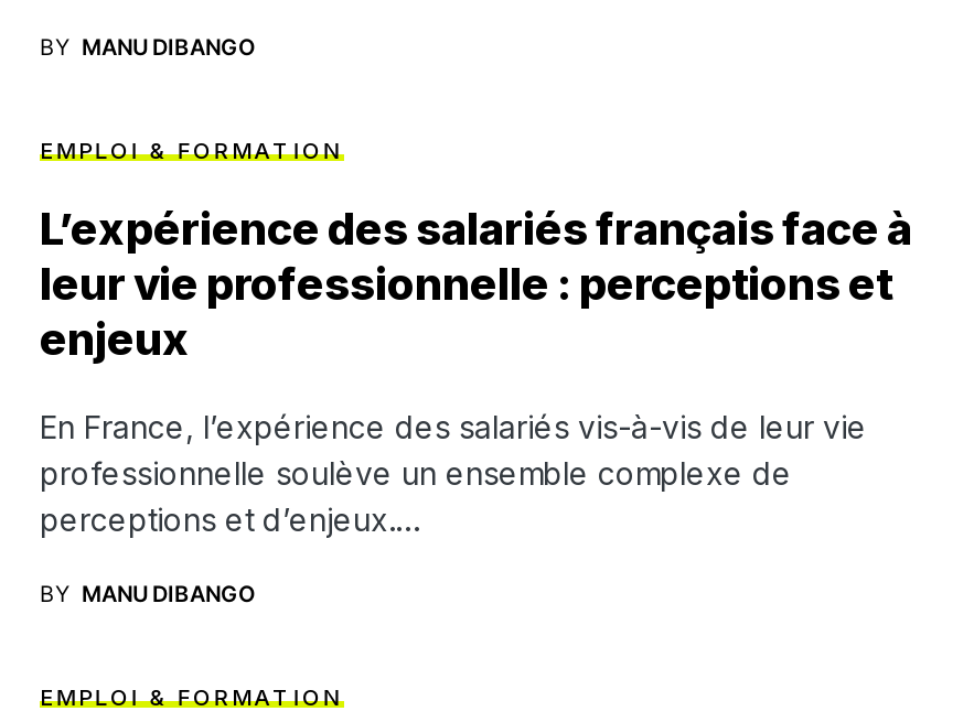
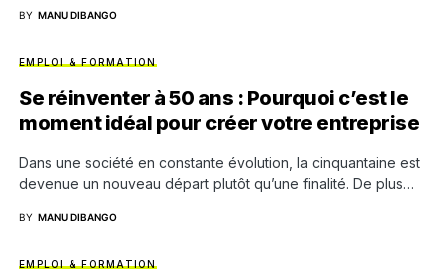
[40,203,912,366] L’expérience des salariés français face à | leur vie professionnelle : perceptions et | enjeux -> [19,86,419,135] Se réinventer à 50 ans : Pourquoi c’est le | moment idéal pour créer votre entreprise
[40,408,867,538] En France, l’expérience des salariés vis-à-vis de leur vie | professionnelle soulève un ensemble complexe de | perceptions et d’enjeux.… -> [19,154,420,192] Dans une société en constante évolution, la cinquantaine est | devenue un nouveau départ plutôt qu’une finalité. De plus…

